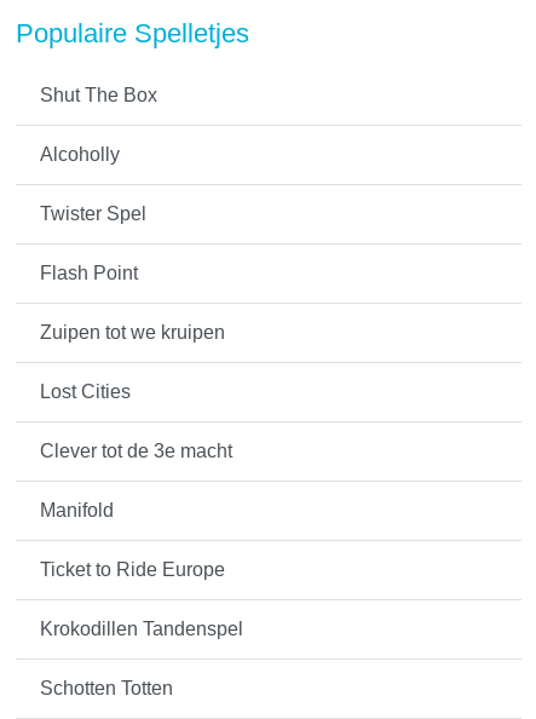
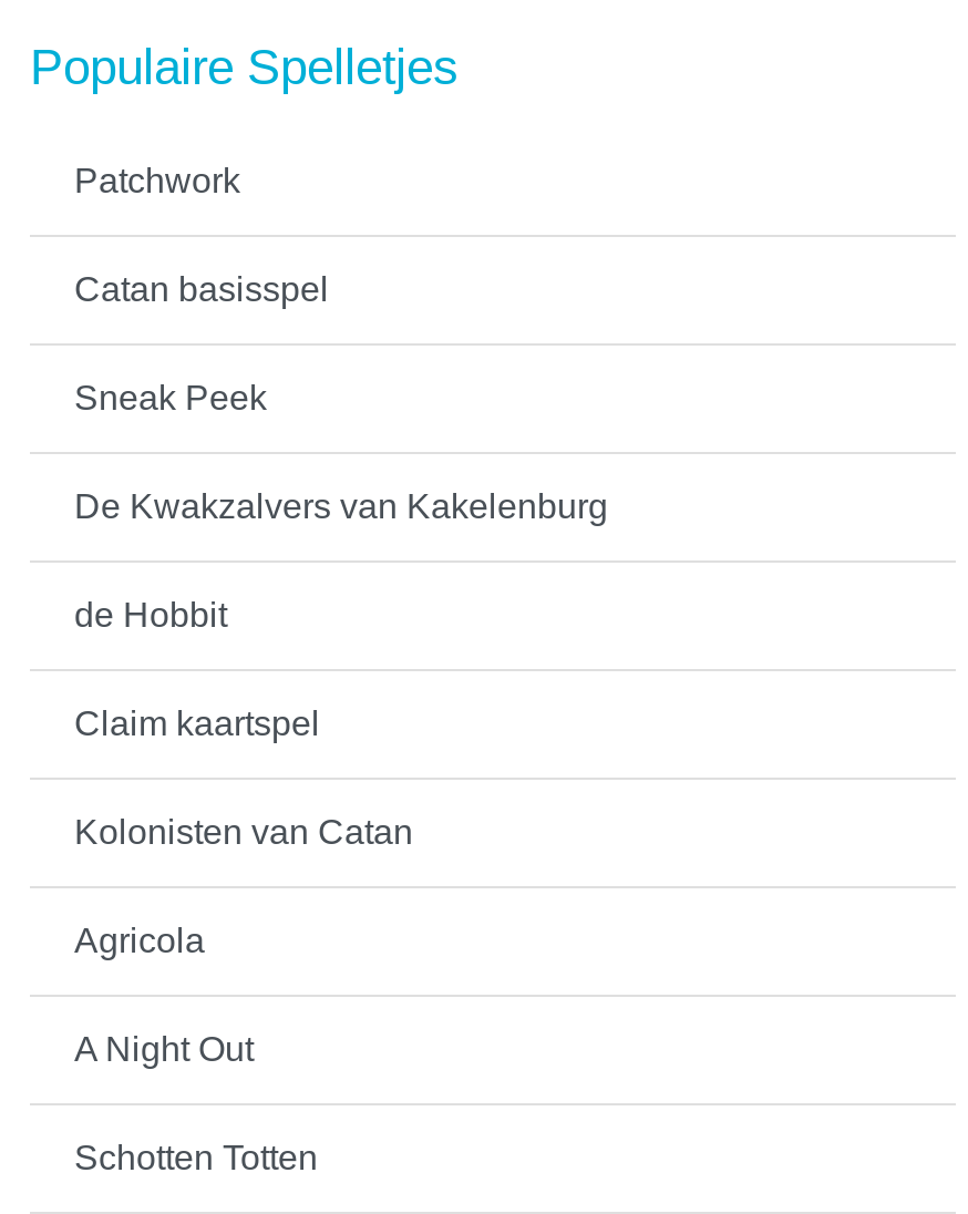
[40,85,243,639] Shut The Box | Alcoholly | Twister Spel | Flash Point | Zuipen tot we kruipen | Lost Cities | Clever tot de 3e macht | Manifold | Ticket to Ride Europe | Krokodillen Tandenspel -> [74,162,608,1068] Patchwork | Catan basisspel | Sneak Peek | De Kwakzalvers van Kakelenburg | de Hobbit | Claim kaartspel | Kolonisten van Catan | Agricola | A Night Out

